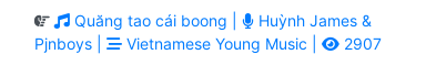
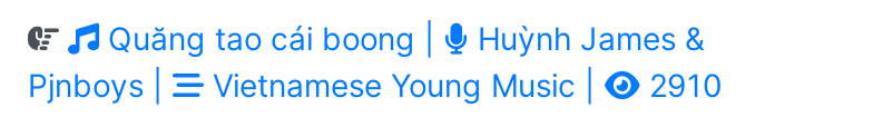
[339,34,382,53] 2907 -> [640,65,723,103] 2910

